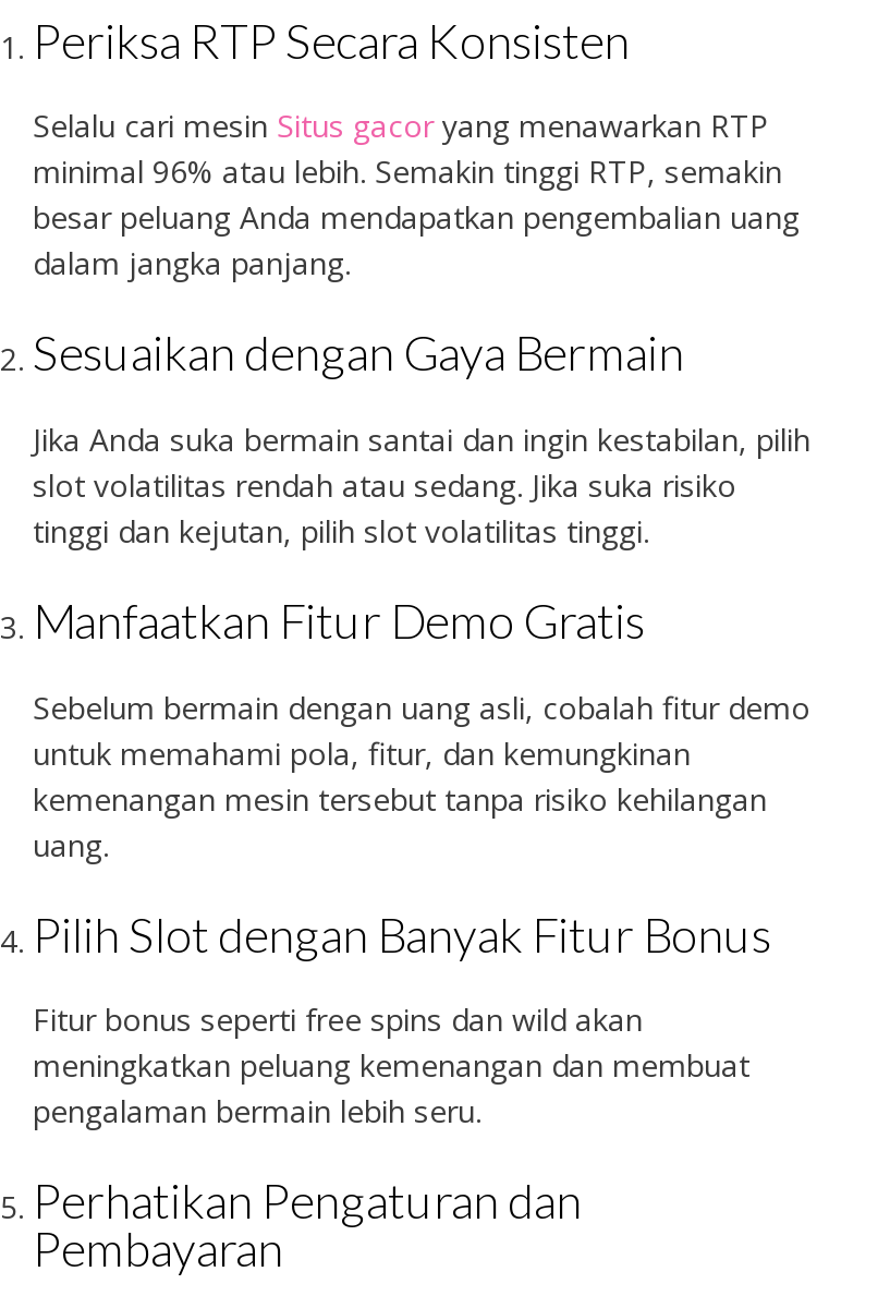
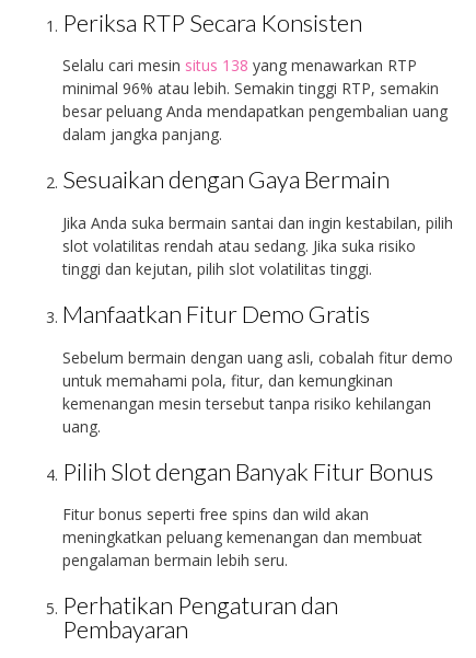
[33,105,769,147] Selalu cari mesin Situs gacor yang menawarkan RTP -> [62,55,417,76] Selalu cari mesin situs 138 yang menawarkan RTP

